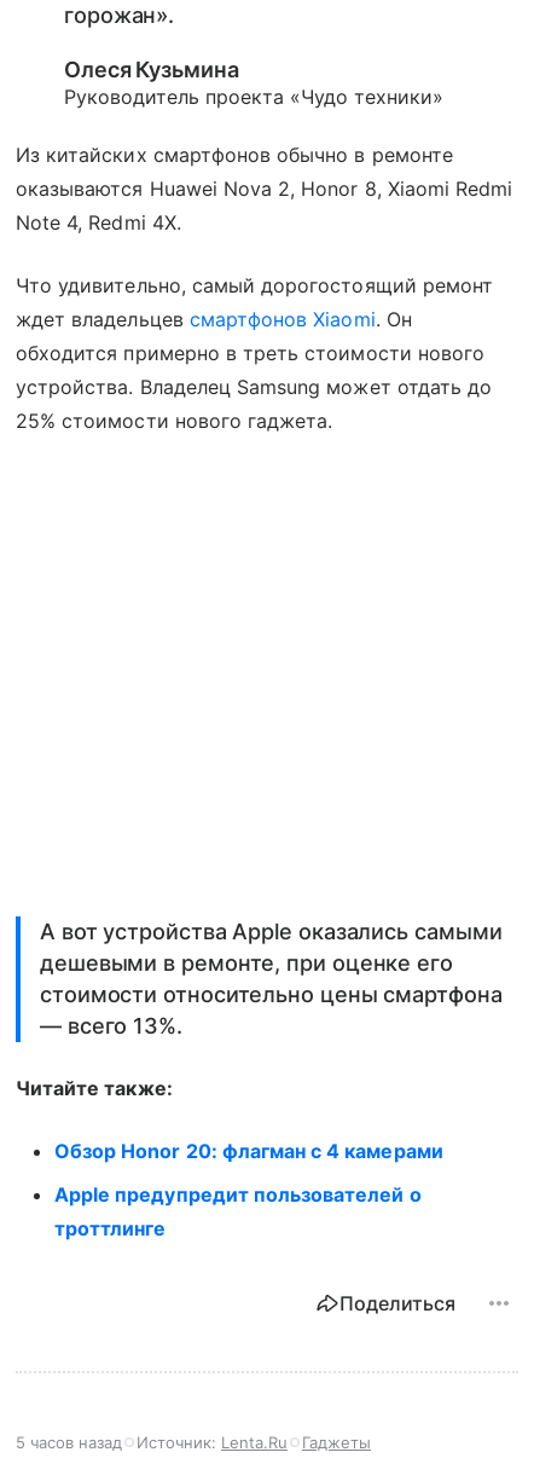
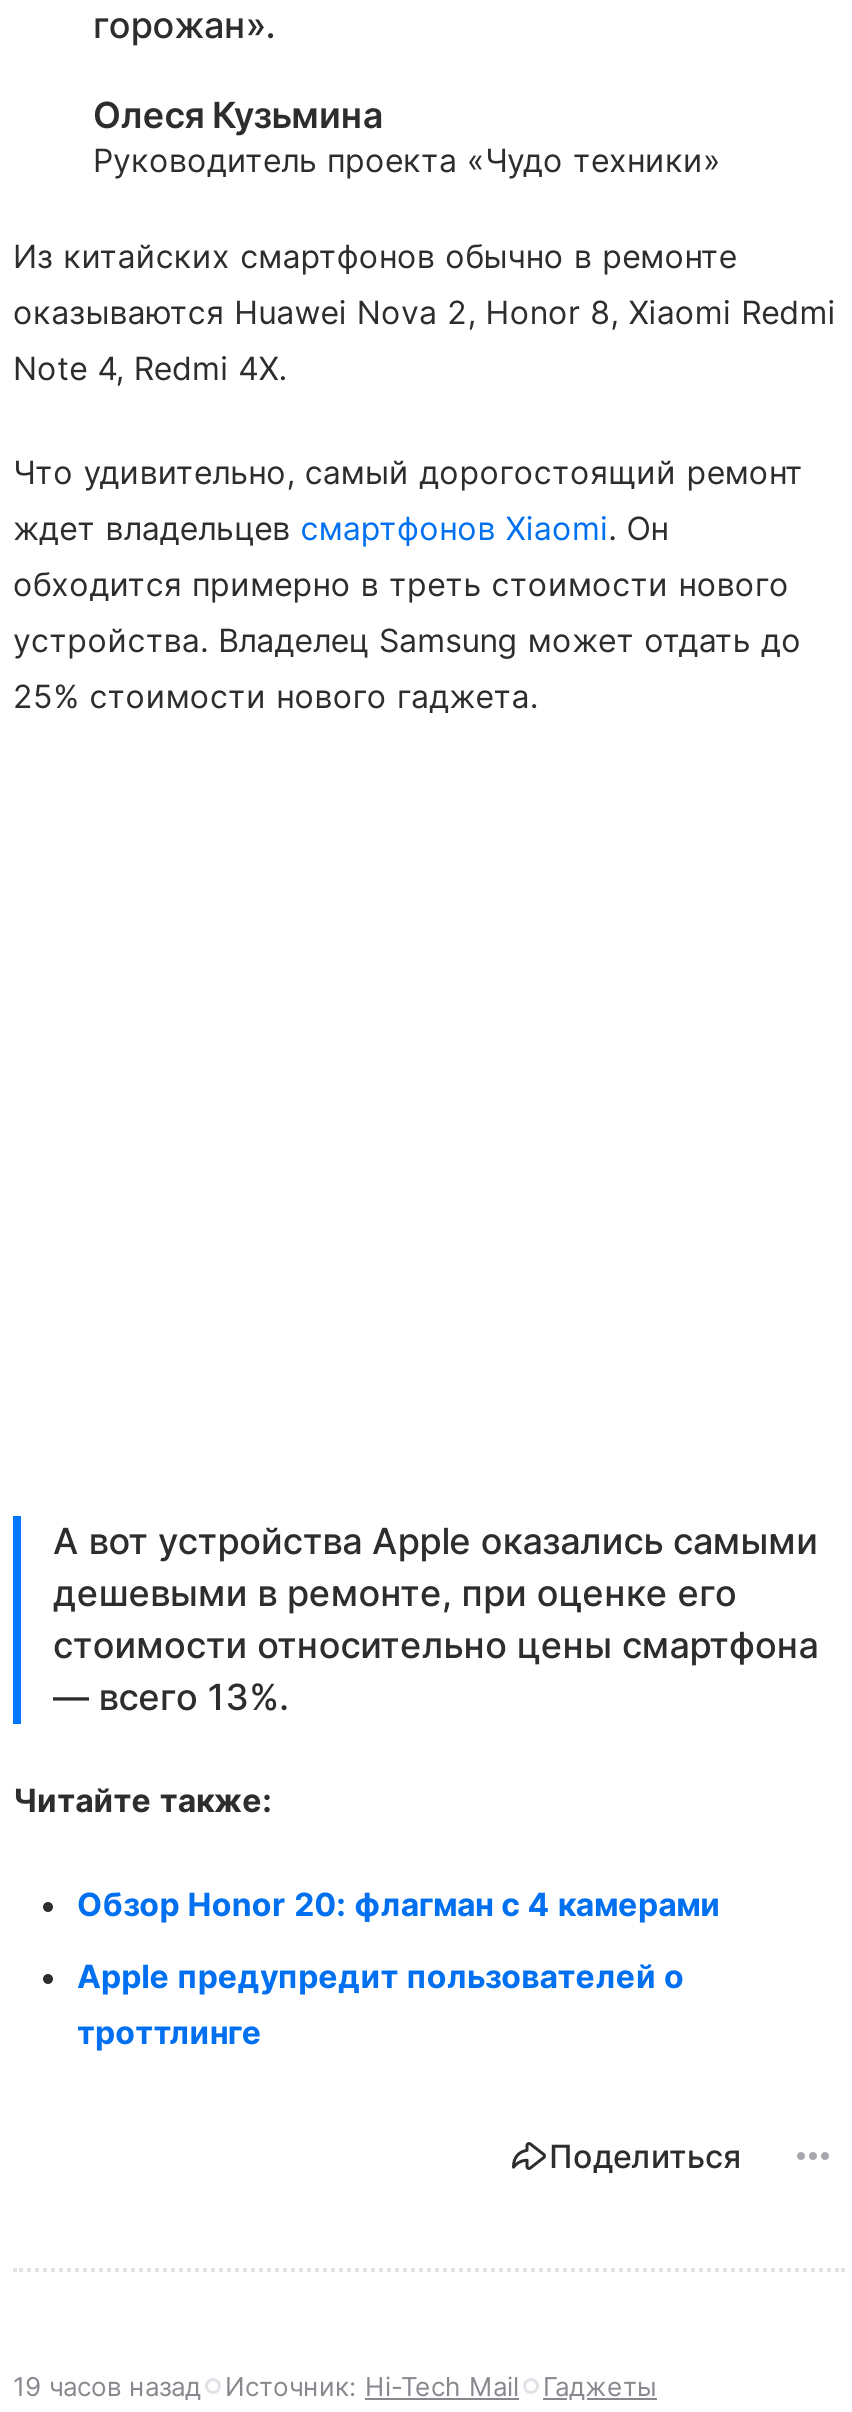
[16,1433,288,1452] 5 часов назад | Источник: Lenta.Ru -> [13,2371,519,2403] 19 часов назад | Источник: Hi-Tech Mail

